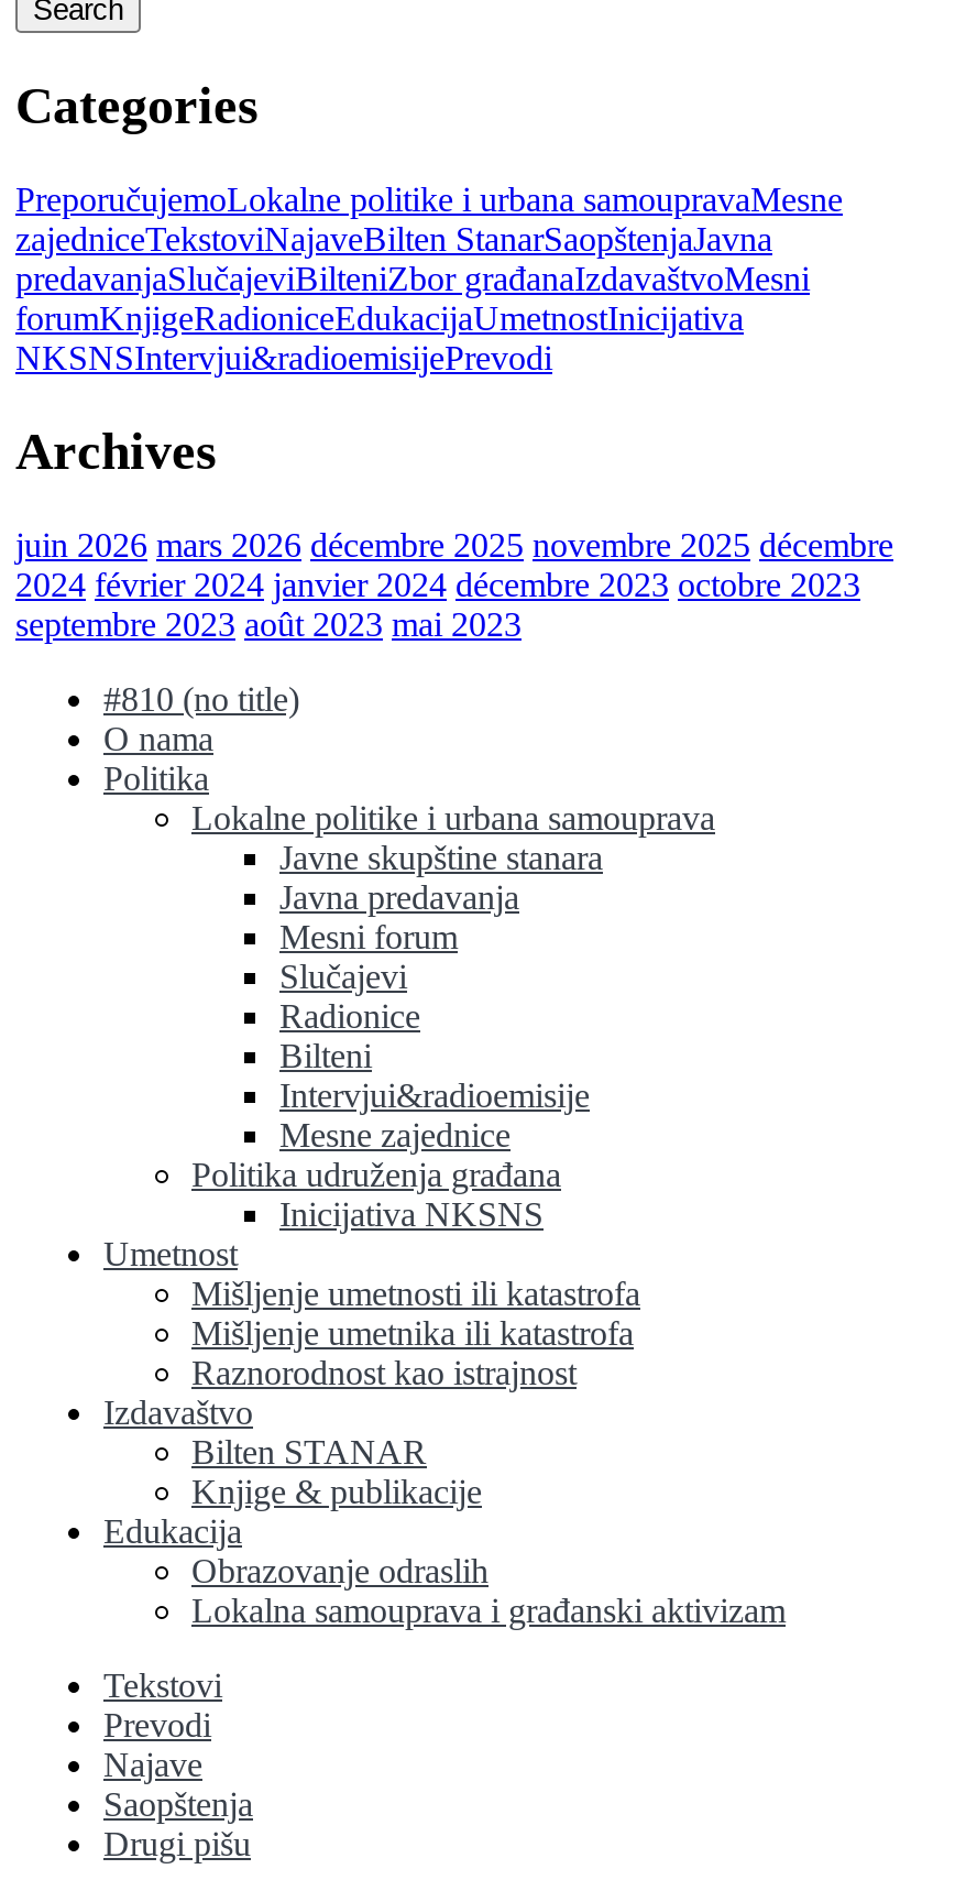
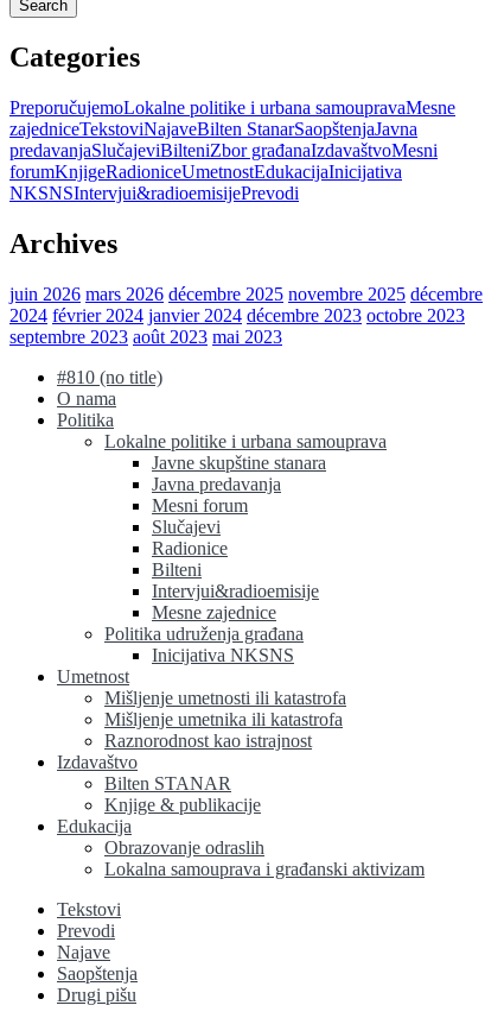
[15,299,744,336] forumKnjigeRadioniceEdukacijaUmetnostInicijativa -> [9,161,402,182] forumKnjigeRadioniceUmetnostEdukacijaInicijativa

